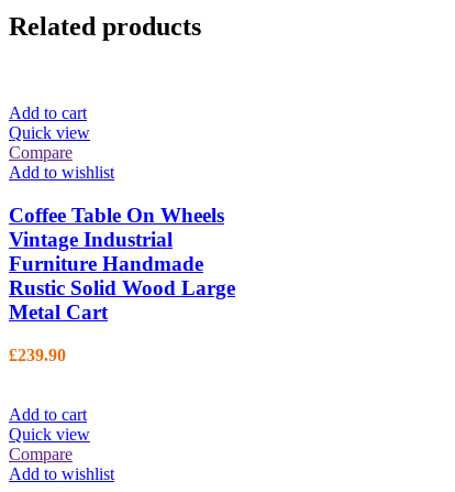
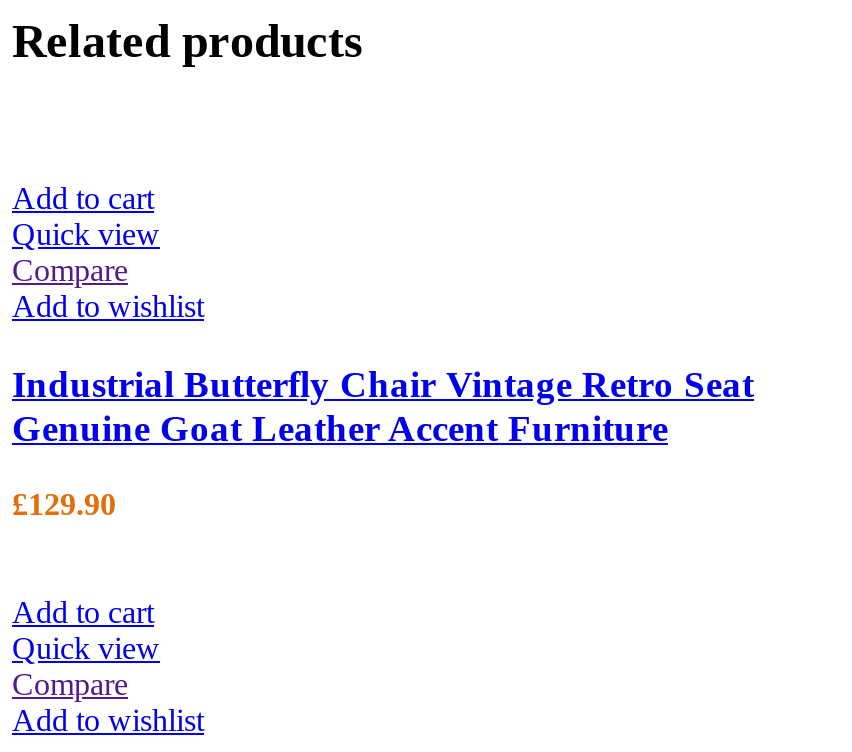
[9,204,235,323] Coffee Table On Wheels | Vintage Industrial | Furniture Handmade | Rustic Solid Wood Large | Metal Cart -> [12,363,754,449] Industrial Butterfly Chair Vintage Retro Seat | Genuine Goat Leather Accent Furniture
[9,345,66,364] £239.90 -> [12,488,116,522] £129.90

